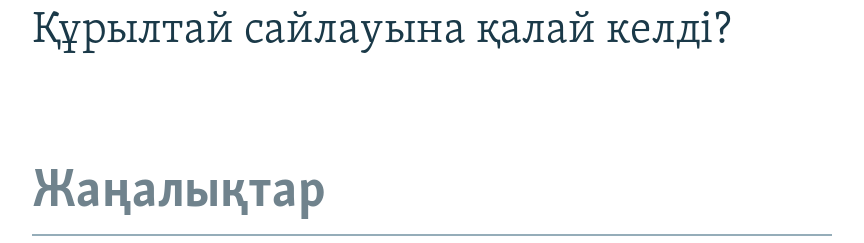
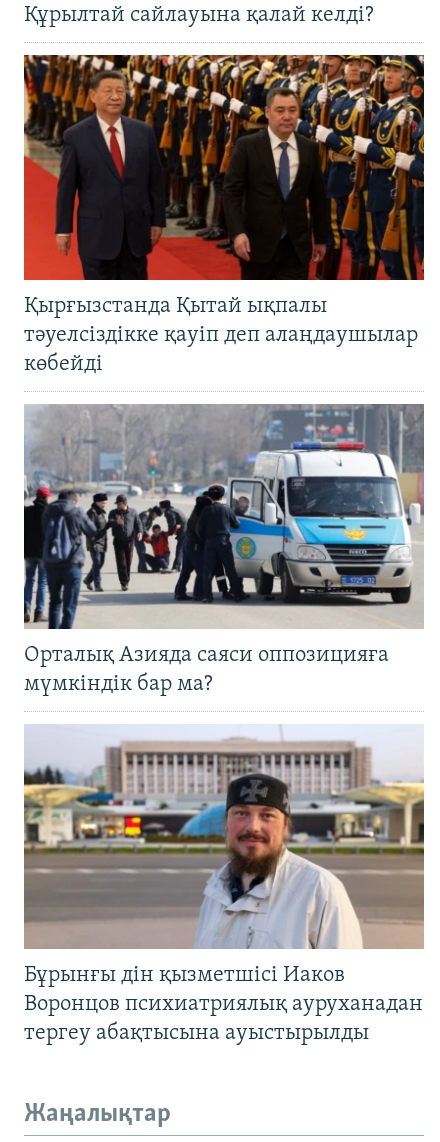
none -> [23,54,425,376] [image] | Қырғызстанда Қытай ықпалы | тәуелсіздікке қауіп деп алаңдаушылар | көбейді
none -> [23,403,425,696] [image] | Орталық Азияда саяси оппозицияға | мүмкіндік бар ма?
none -> [23,725,425,1045] [image] | Бұрынғы дін қызметшісі Иаков | Воронцов психиатриялық ауруханадан | тергеу абақтысына ауыстырылды

